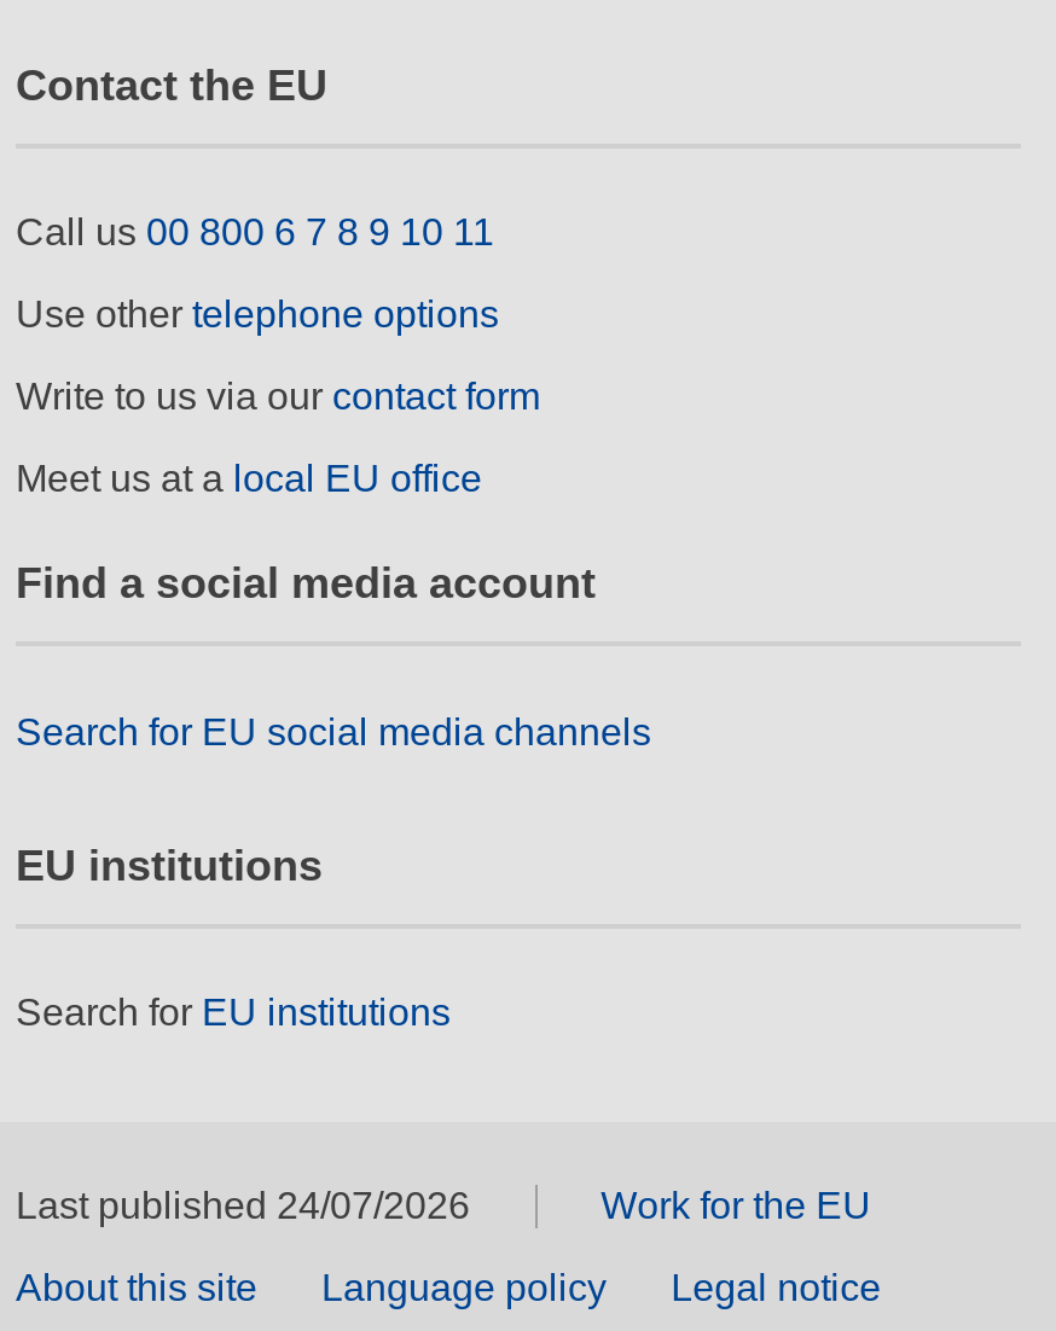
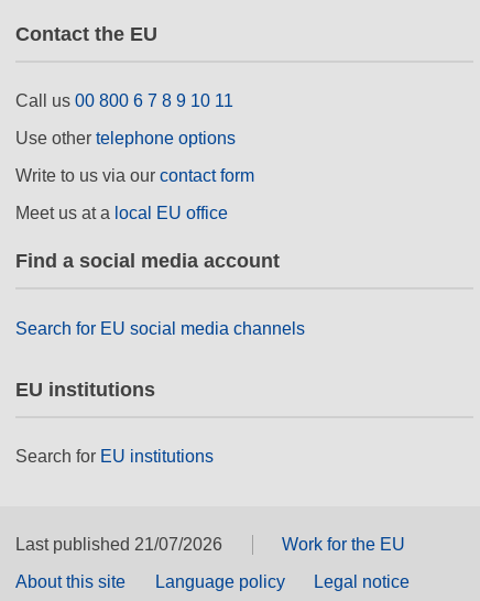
[16,1186,470,1227] Last published 24/07/2026 -> [15,536,222,554] Last published 21/07/2026

